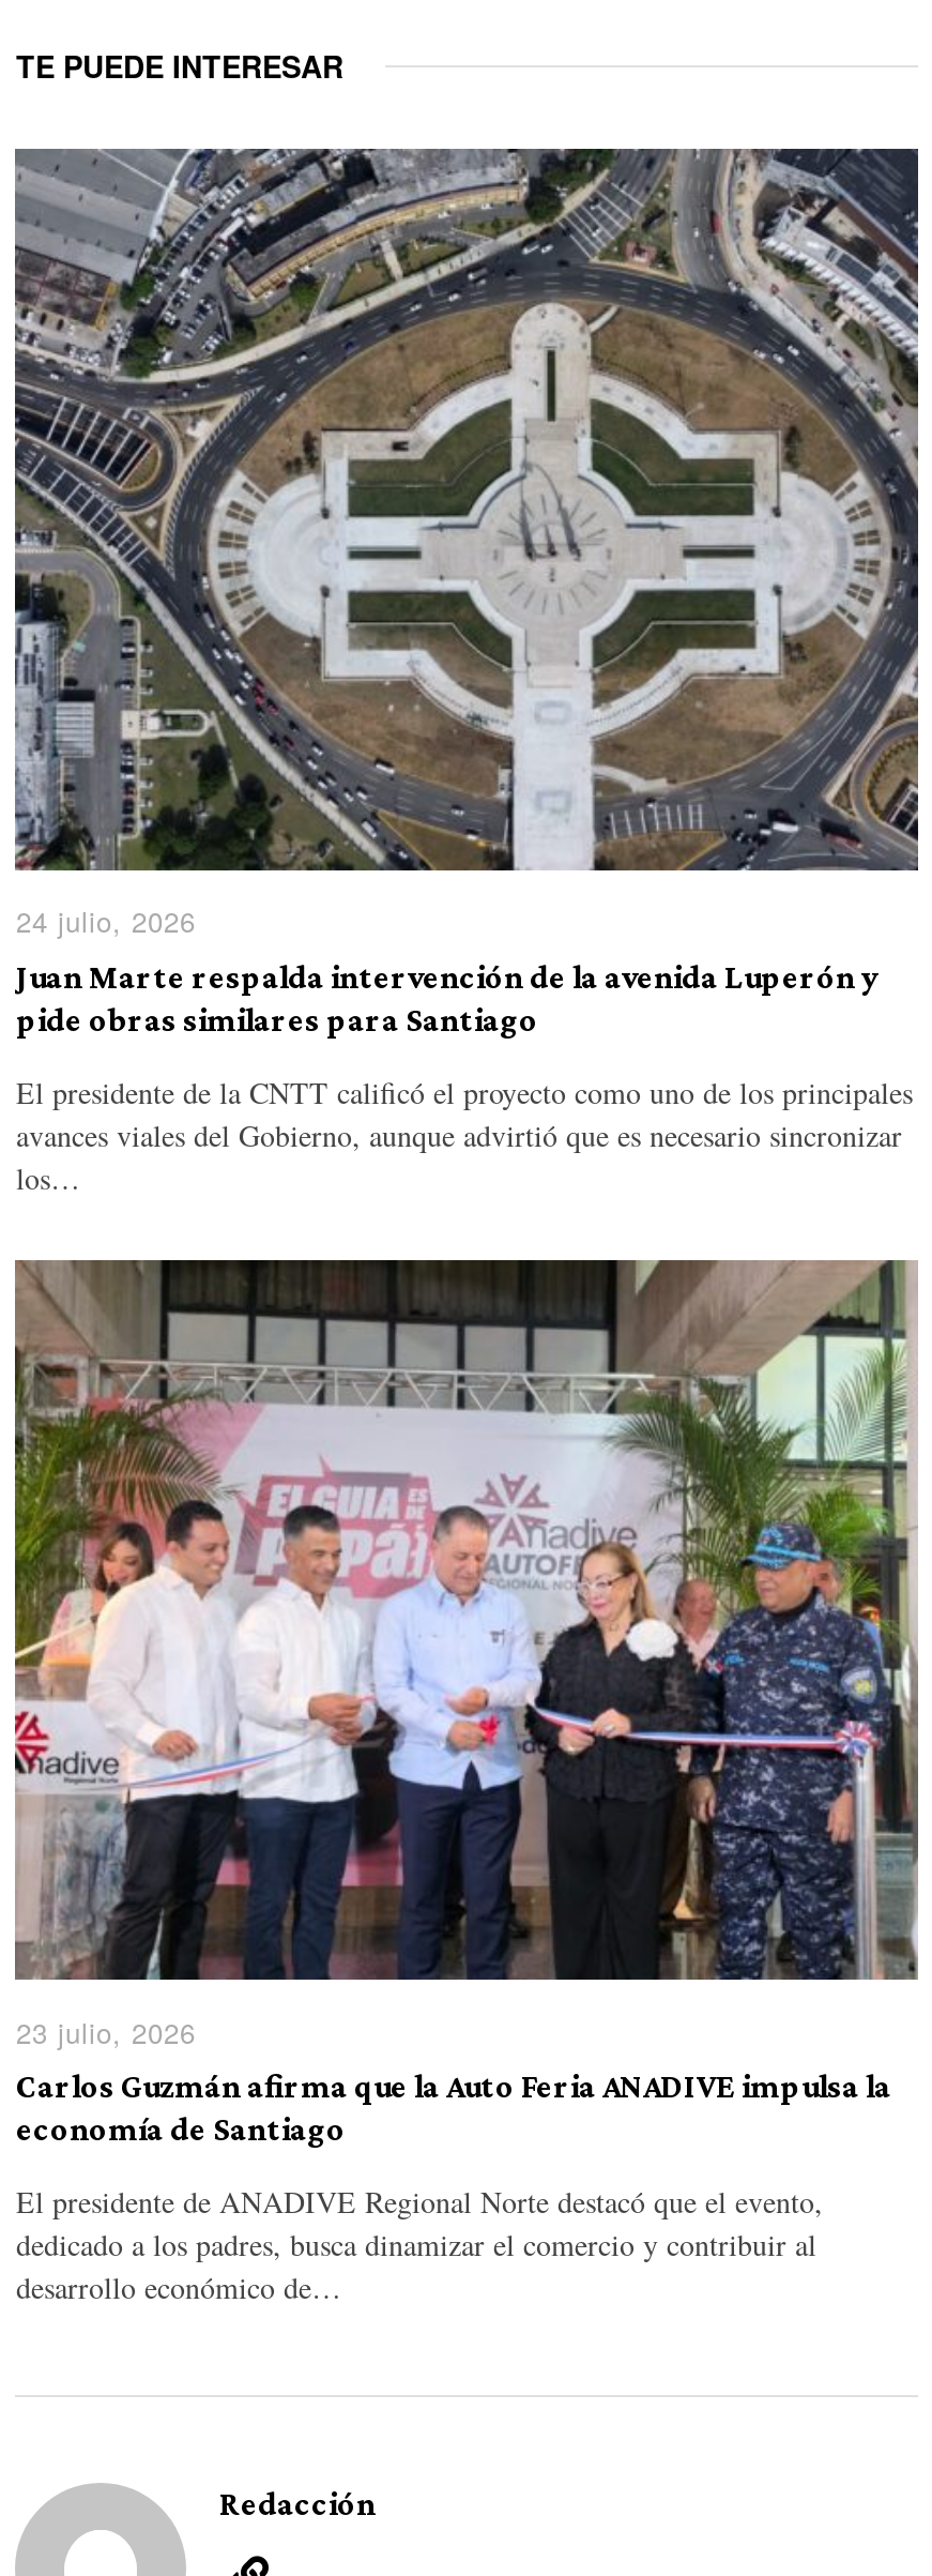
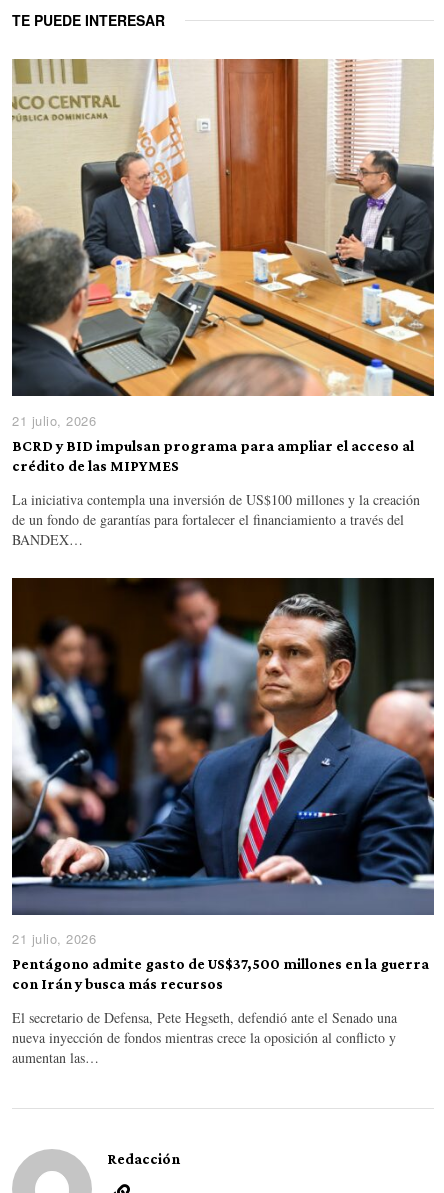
[13,146,920,1036] [image] | 24 julio, 2026 | Juan Marte respalda intervención de la avenida Luperón y | pide obras similares para Santiago -> [11,58,435,474] [image] | 21 julio, 2026 | BCRD y BID impulsan programa para ampliar el acceso al | crédito de las MIPYMES
[16,1070,913,1197] El presidente de la CNTT calificó el proyecto como uno de los principales | avances viales del Gobierno, aunque advirtió que es necesario sincronizar | los… -> [12,490,420,549] La iniciativa contempla una inversión de US$100 millones y la creación | de un fondo de garantías para fortalecer el financiamiento a través del | BANDEX…
[13,1257,920,2147] [image] | 23 julio, 2026 | Carlos Guzmán afirma que la Auto Feria ANADIVE impulsa la | economía de Santiago -> [11,577,435,992] [image] | 21 julio, 2026 | Pentágono admite gasto de US$37,500 millones en la guerra | con Irán y busca más recursos
[16,2181,823,2307] El presidente de ANADIVE Regional Norte destacó que el evento, | dedicado a los padres, busca dinamizar el comercio y contribuir al | desarrollo económico de… -> [12,1008,397,1067] El secretario de Defensa, Pete Hegseth, defendió ante el Senado una | nueva inyección de fondos mientras crece la oposición al conflicto y | aumentan las…

